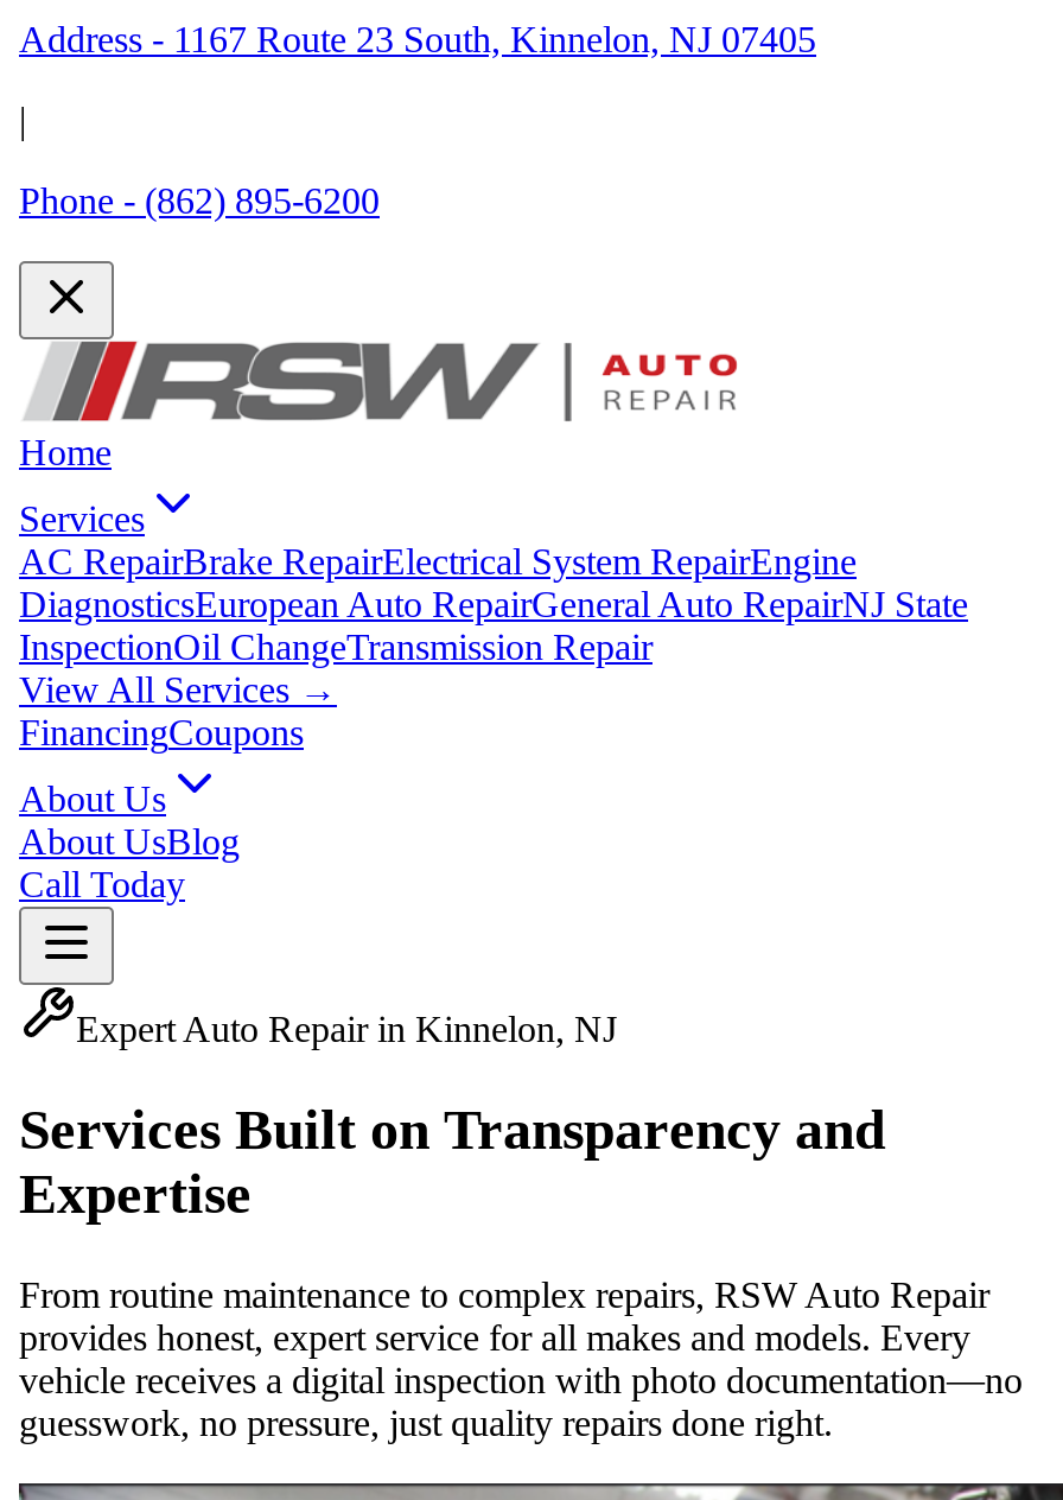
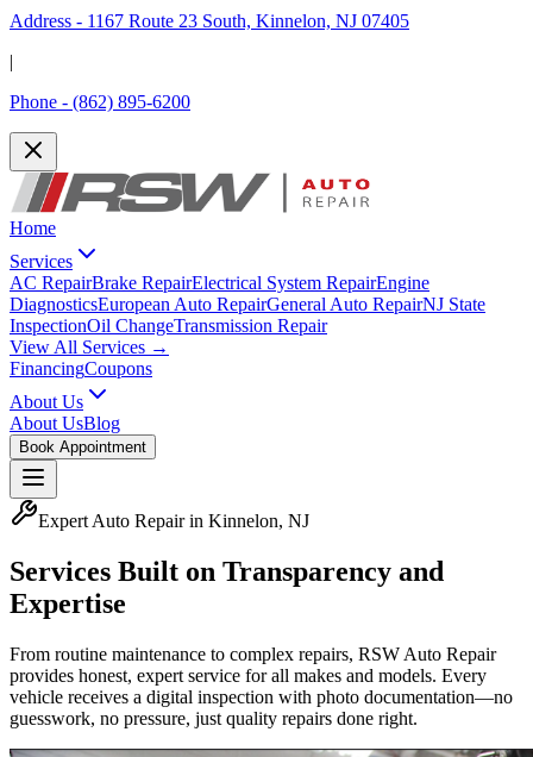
[19,864,185,904] Call Today -> [19,438,146,456] Book Appointment

